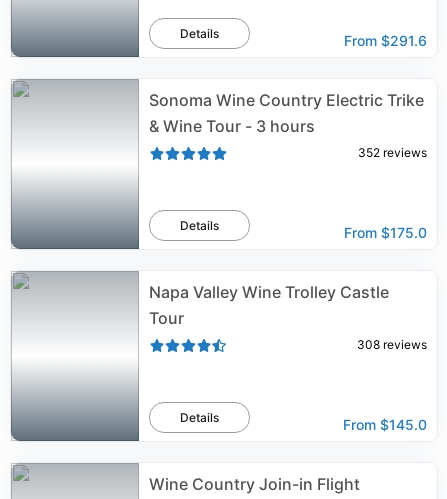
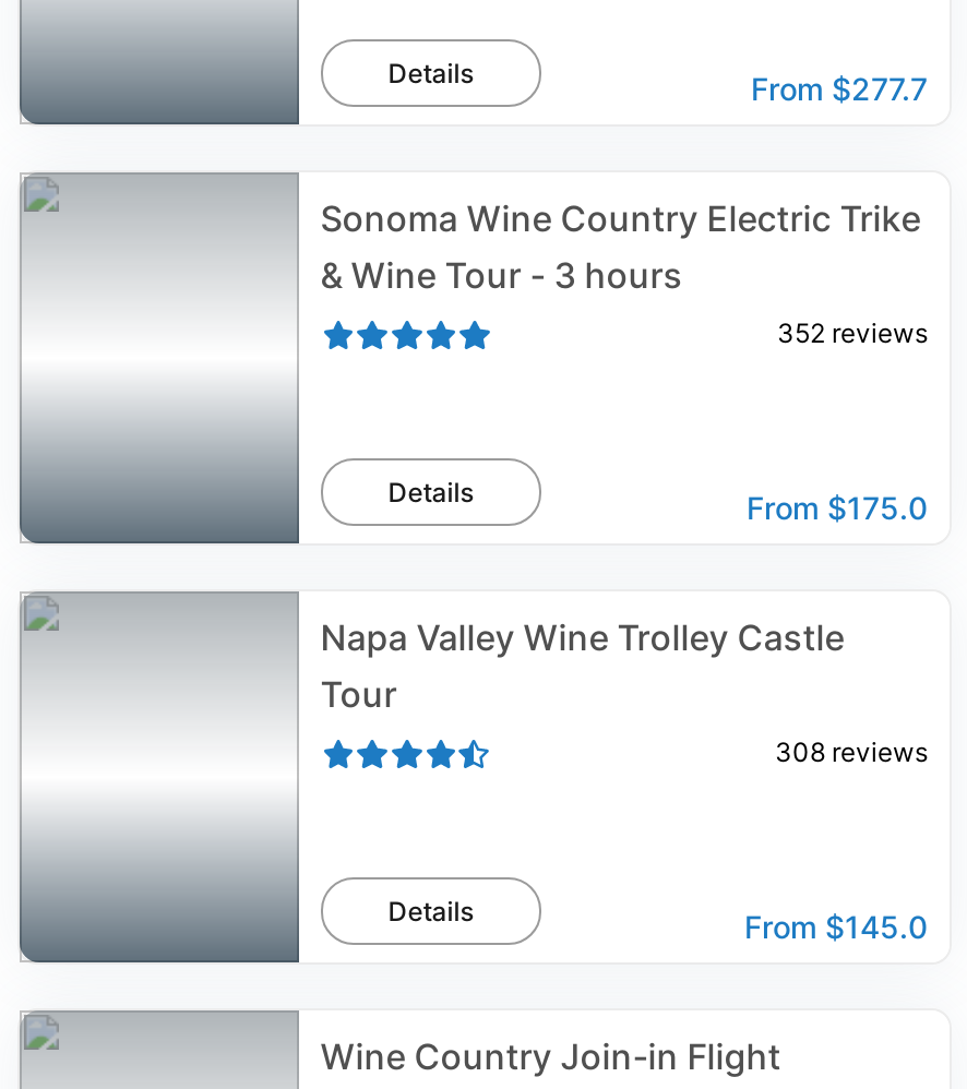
[344,32,427,49] From $291.6 -> [751,70,928,107] From $277.7

